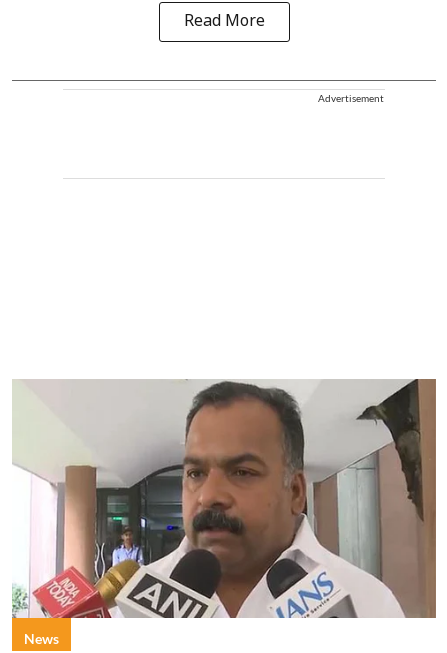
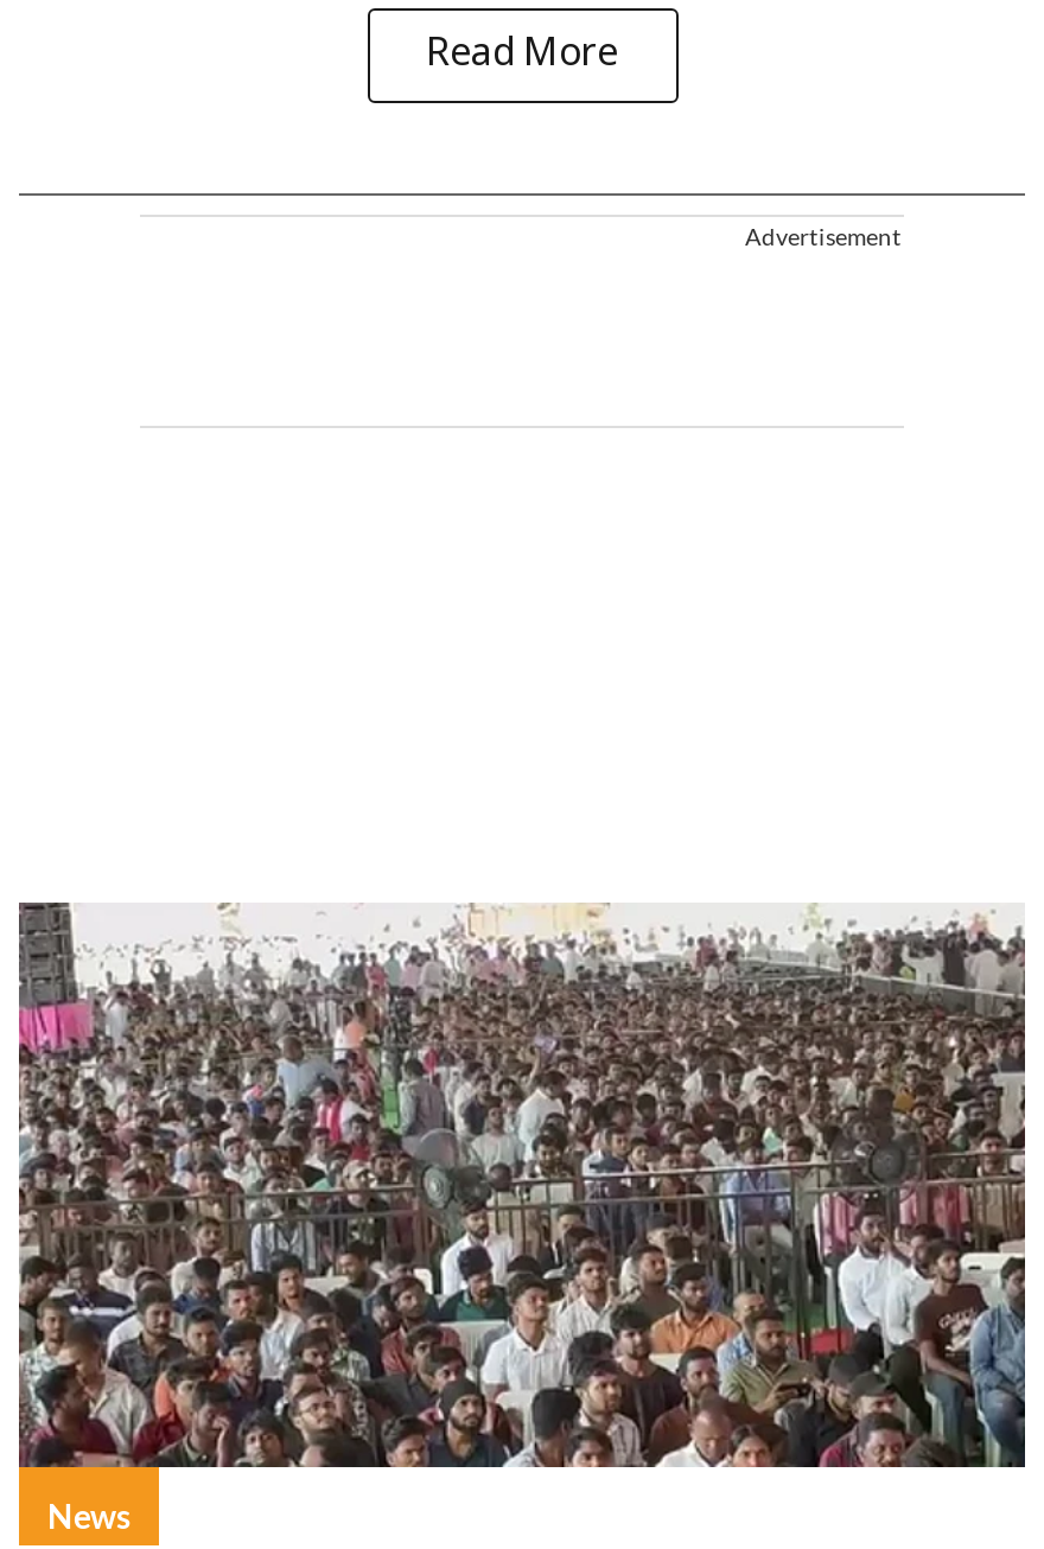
[12,378,437,619] [image] -> [17,901,1027,1471] [image]

